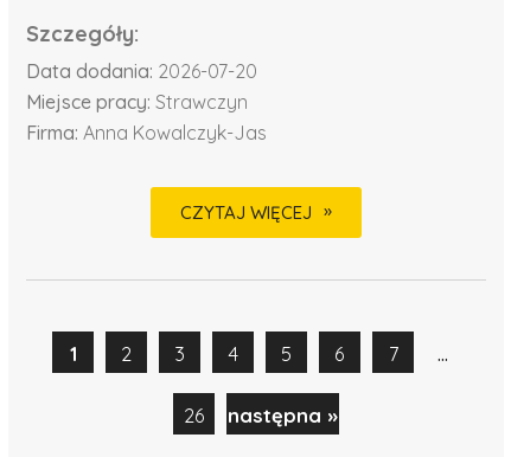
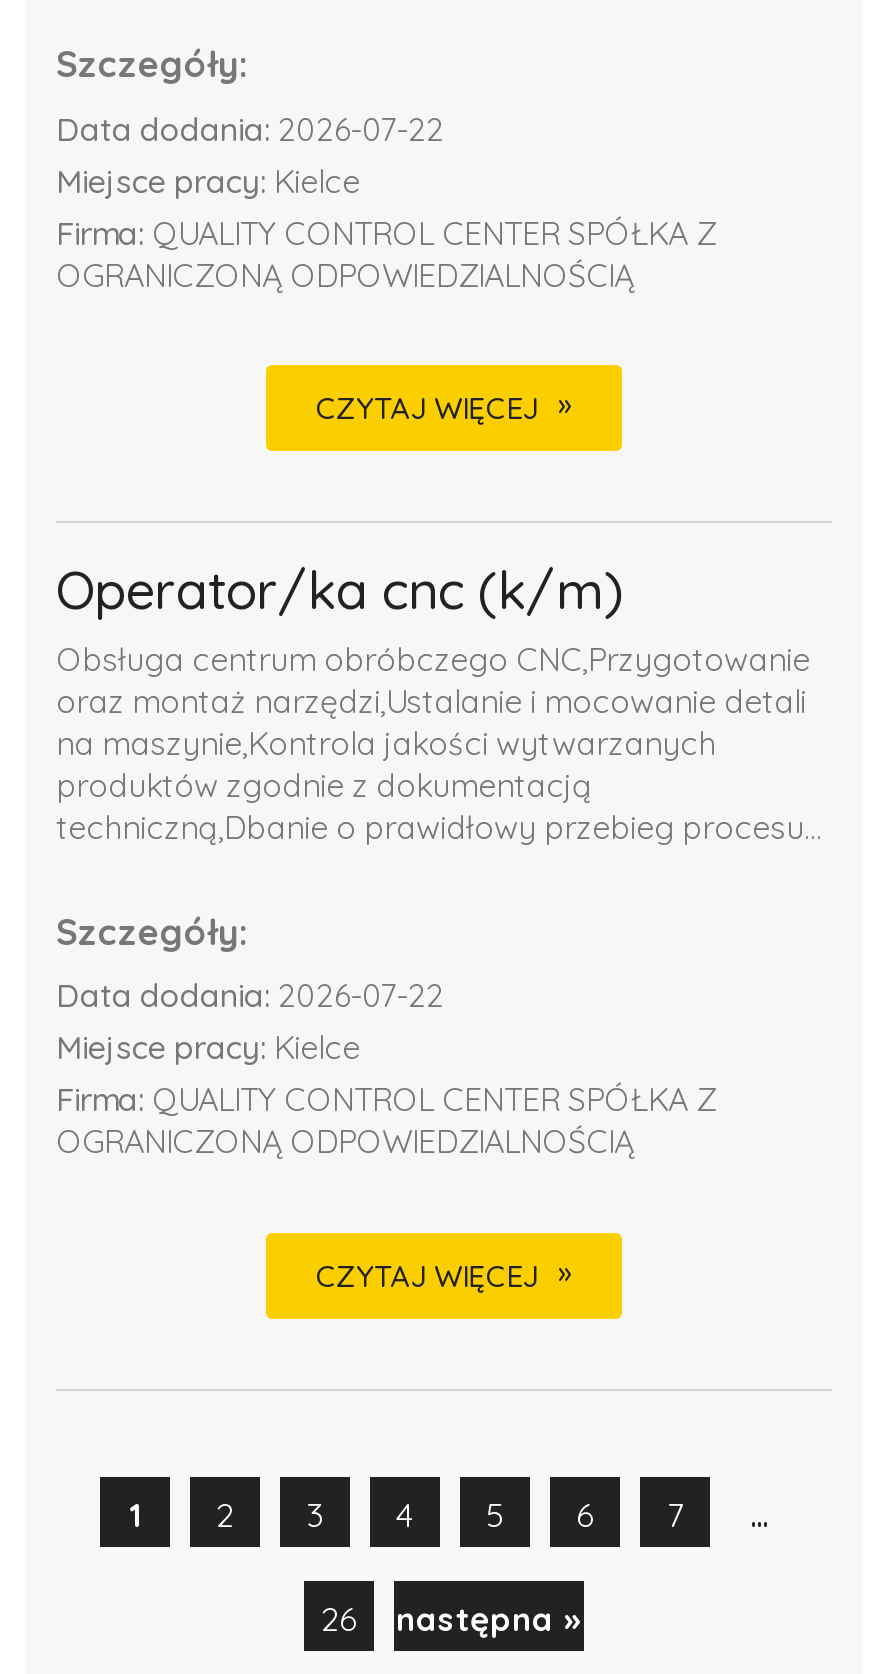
[26,59,267,144] Data dodania: 2026-07-20 | Miejsce pracy: Strawczyn | Firma: Anna Kowalczyk-Jas -> [56,108,822,1161] Data dodania: 2026-07-22 | Miejsce pracy: Kielce | Firma: QUALITY CONTROL CENTER SPÓŁKA Z | OGRANICZONĄ ODPOWIEDZIALNOŚCIĄ | CZYTAJ WIĘCEJ | Operator/ka cnc (k/m) | Obsługa centrum obróbczego CNC,Przygotowanie | oraz montaż narzędzi,Ustalanie i mocowanie detali | na maszynie,Kontrola jakości wytwarzanych | produktów zgodnie z dokumentacją | techniczną,Dbanie o prawidłowy przebieg procesu... | Szczegóły: | Data dodania: 2026-07-22 | Miejsce pracy: Kielce | Firma: QUALITY CONTROL CENTER SPÓŁKA Z | OGRANICZONĄ ODPOWIEDZIALNOŚCIĄ

